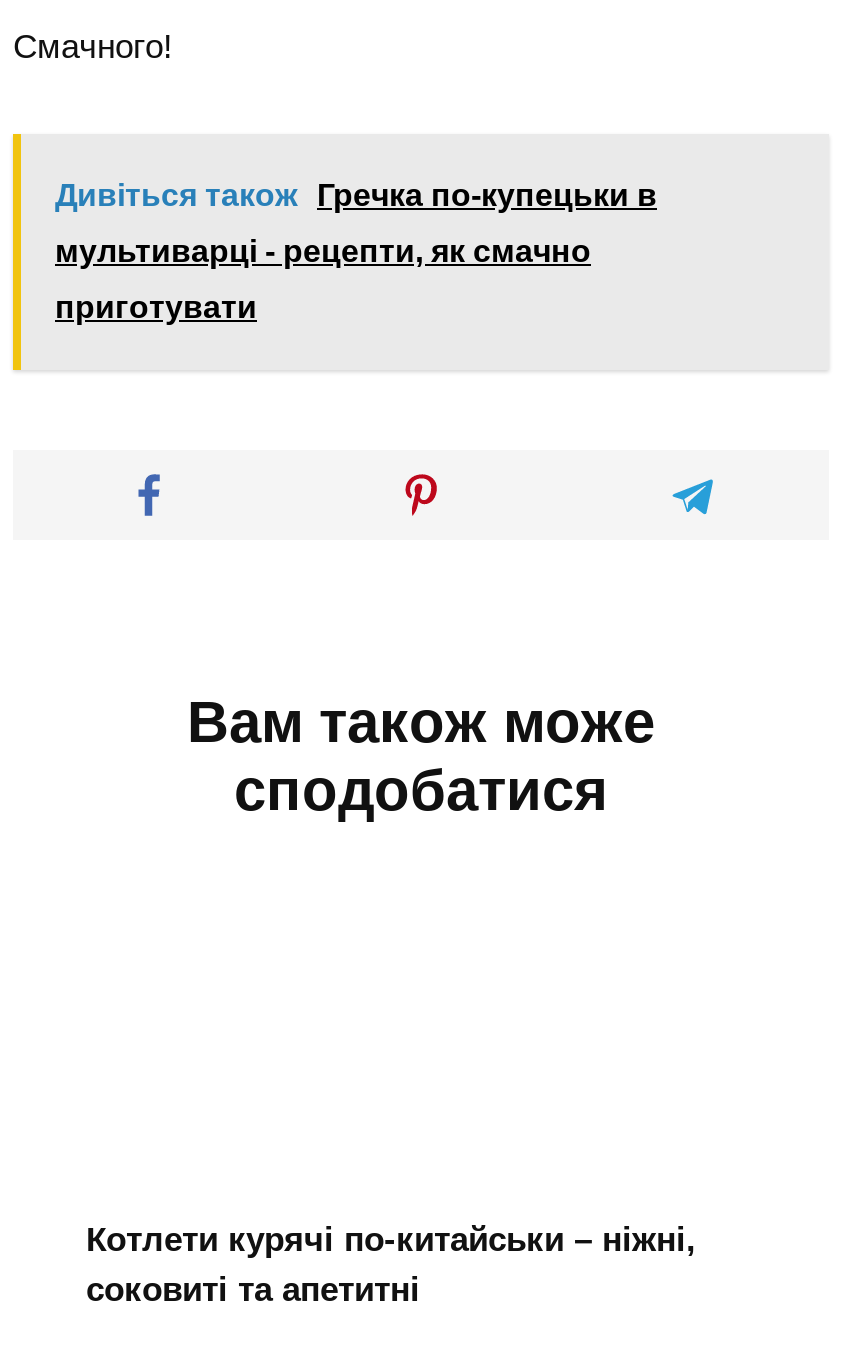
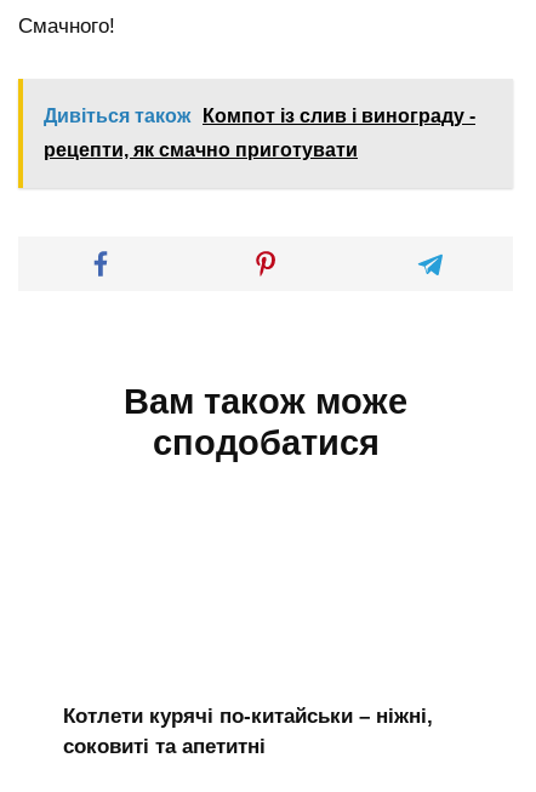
[55,178,657,324] Дивіться також Гречка по-купецьки в | мультиварці - рецепти, як смачно | приготувати -> [44,105,475,160] Дивіться також Компот із слив і винограду - | рецепти, як смачно приготувати

